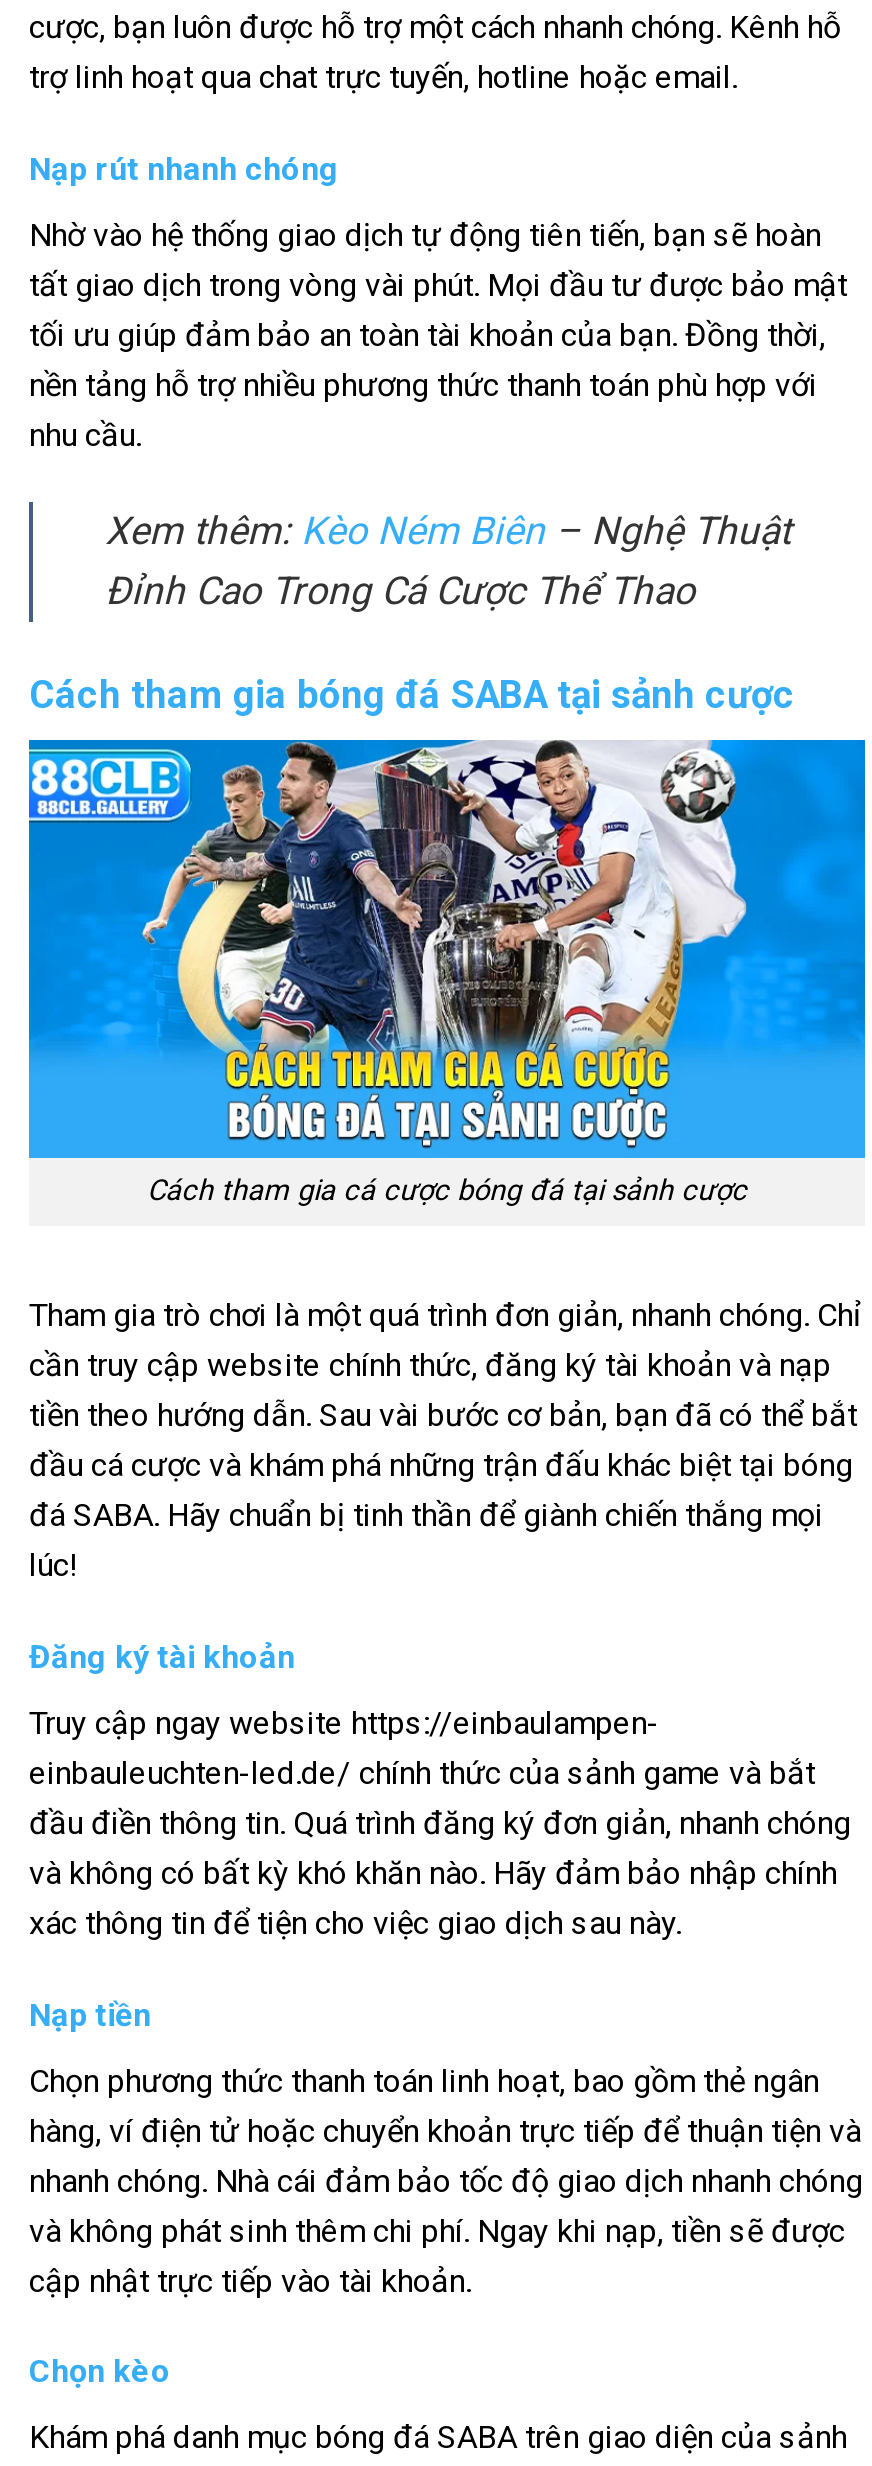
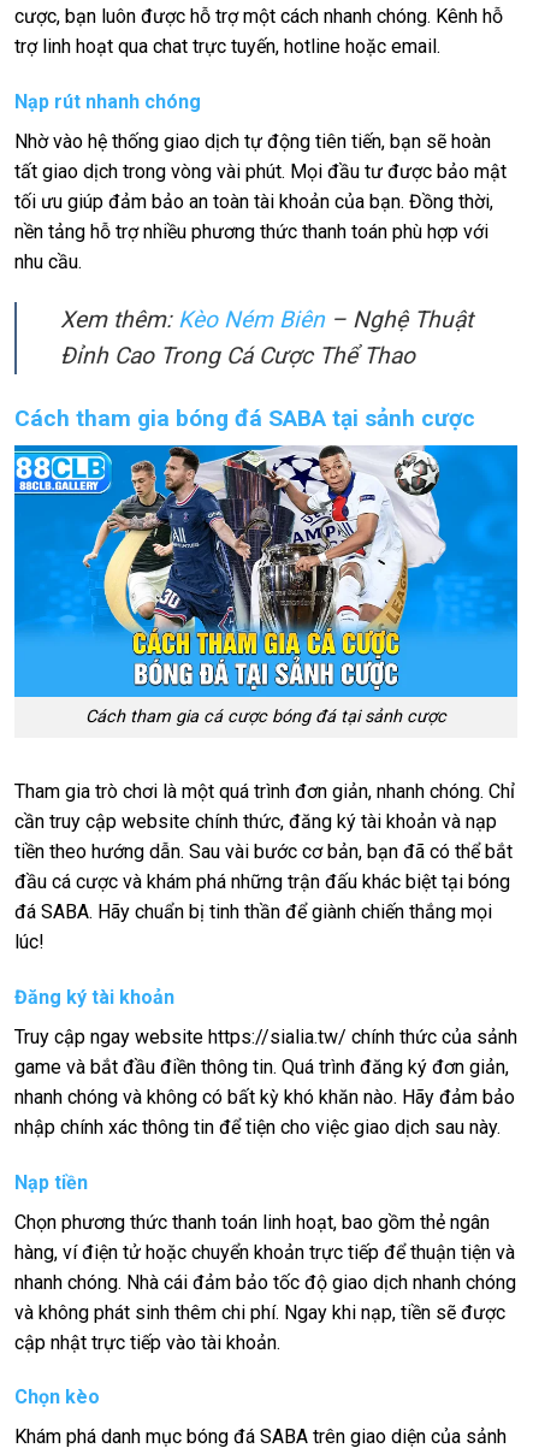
[29,1704,851,1942] Truy cập ngay website https://einbaulampen- | einbauleuchten-led.de/ chính thức của sảnh game và bắt | đầu điền thông tin. Quá trình đăng ký đơn giản, nhanh chóng | và không có bất kỳ khó khăn nào. Hãy đảm bảo nhập chính | xác thông tin để tiện cho việc giao dịch sau này. -> [14,1025,517,1138] Truy cập ngay website https://sialia.tw/ chính thức của sảnh | game và bắt đầu điền thông tin. Quá trình đăng ký đơn giản, | nhanh chóng và không có bất kỳ khó khăn nào. Hãy đảm bảo | nhập chính xác thông tin để tiện cho việc giao dịch sau này.

